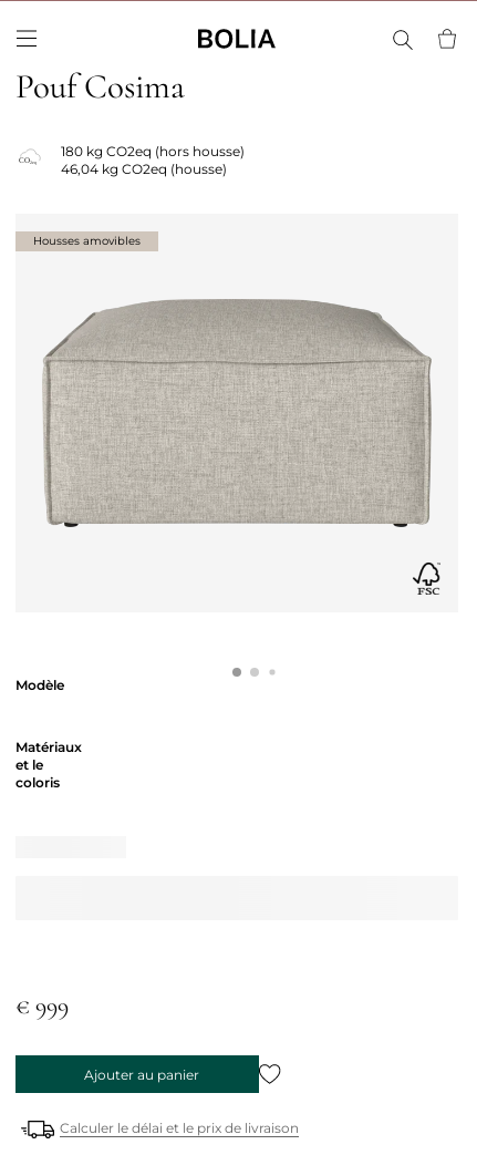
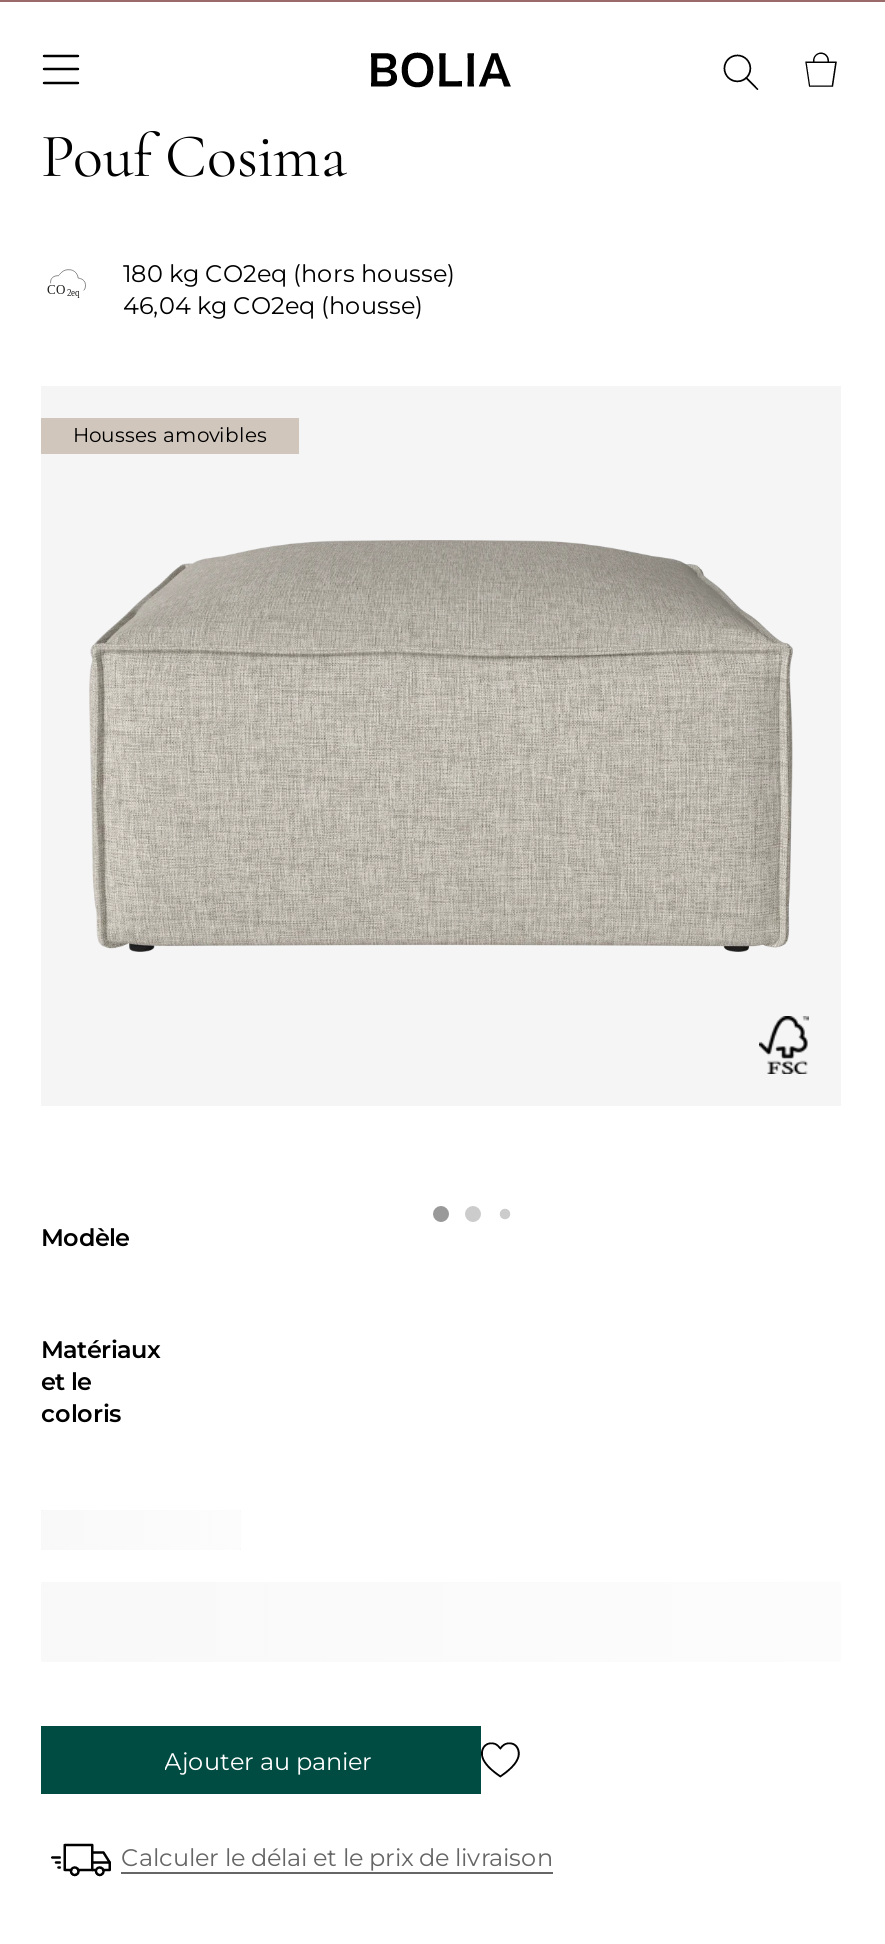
[15,991,69,1020] € 999 -> none

